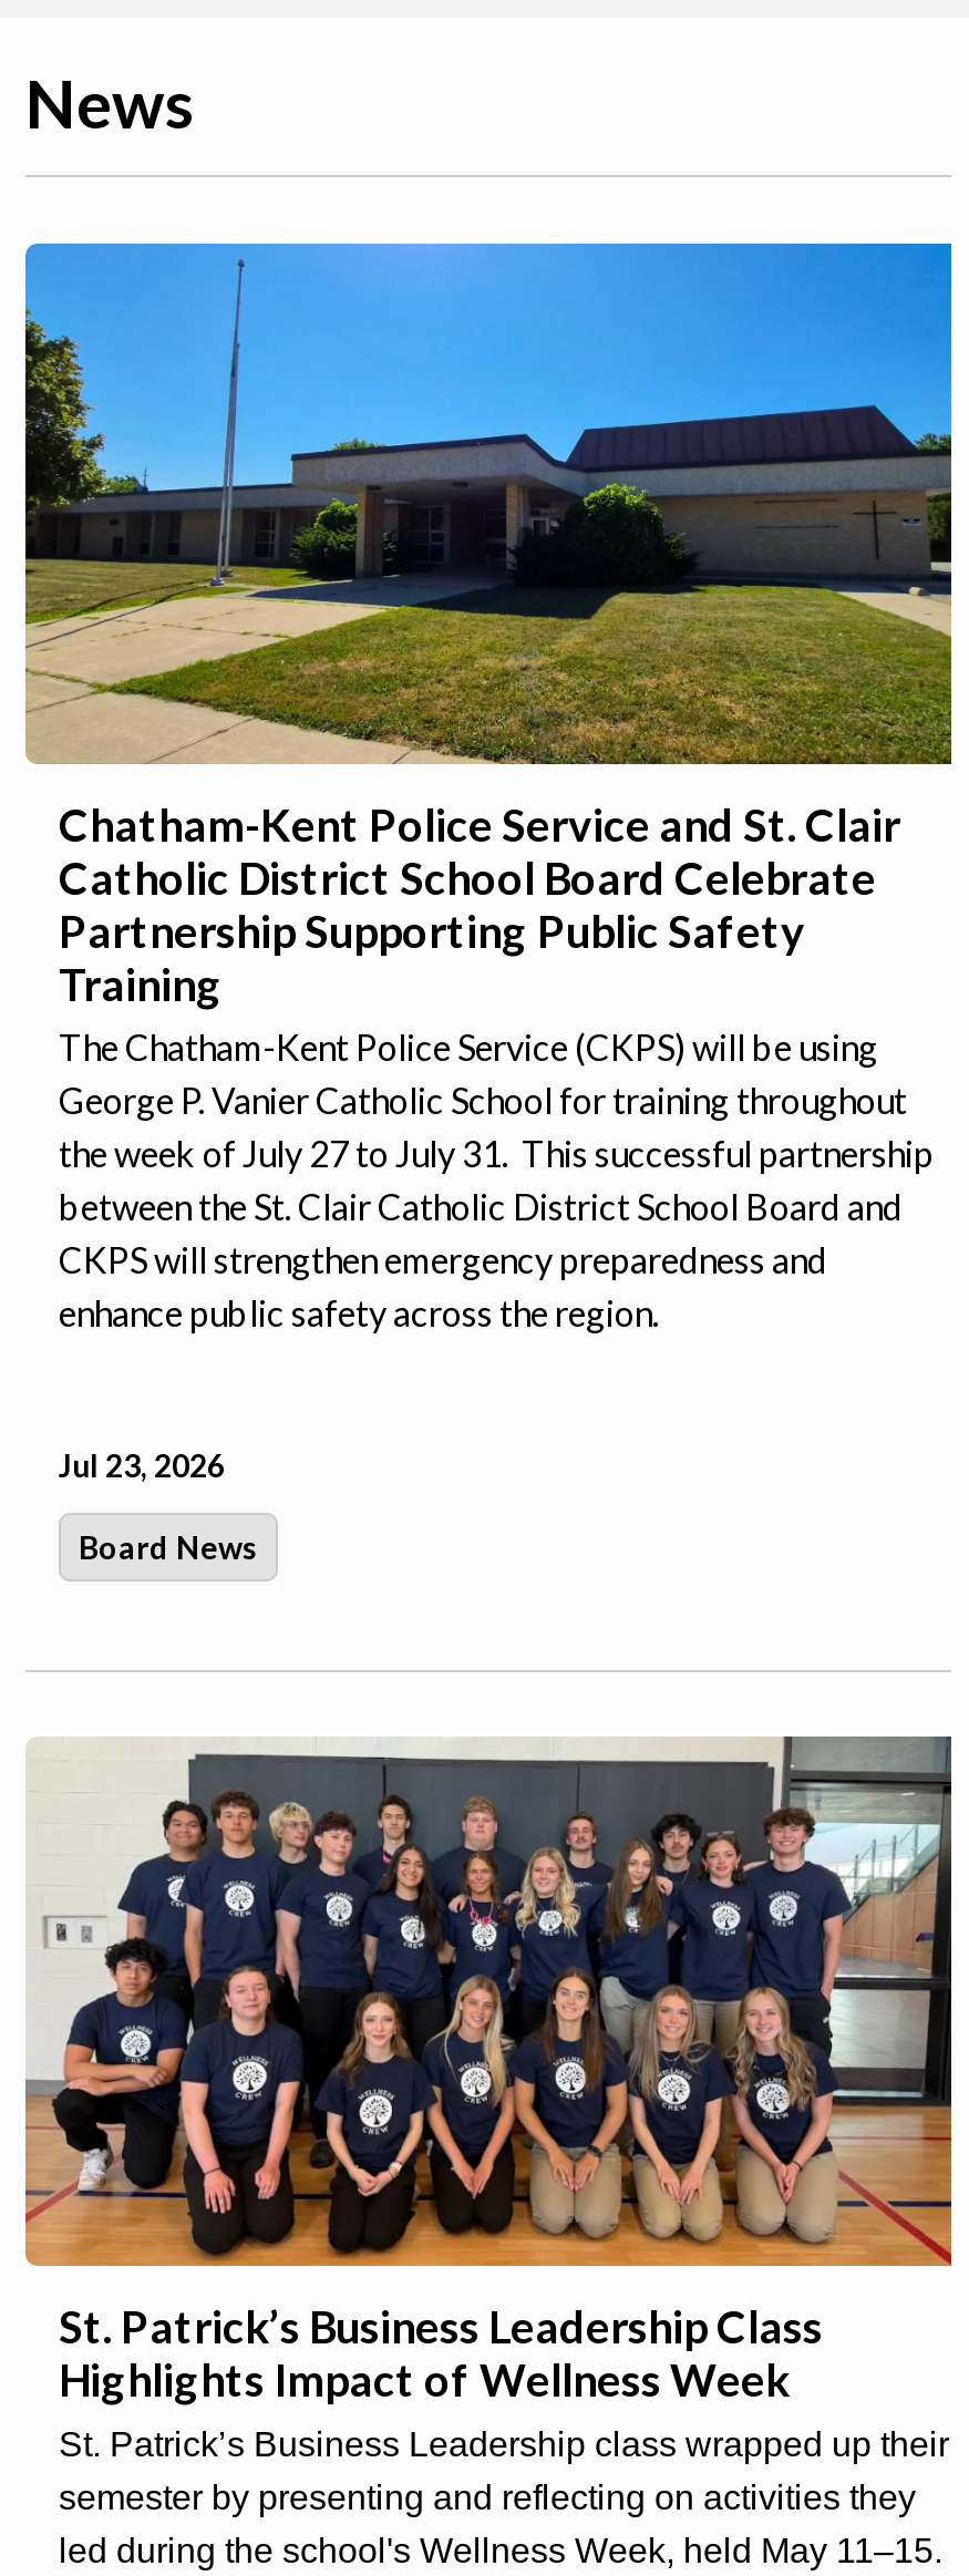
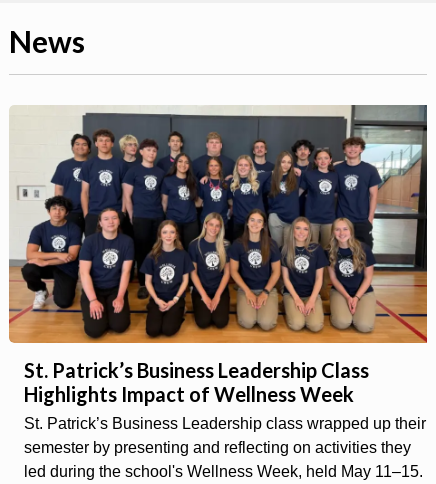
[23,241,953,1333] [image] | Chatham-Kent Police Service and St. Clair | Catholic District School Board Celebrate | Partnership Supporting Public Safety | Training | The Chatham-Kent Police Service (CKPS) will be using | George P. Vanier Catholic School for training throughout | the week of July 27 to July 31. This successful partnership | between the St. Clair Catholic District School Board and | CKPS will strengthen emergency preparedness and | enhance public safety across the region. -> none
[59,1446,258,1566] Jul 23, 2026 | Board News -> none

